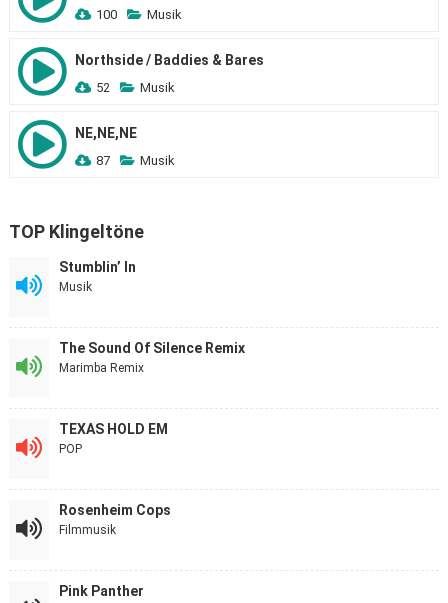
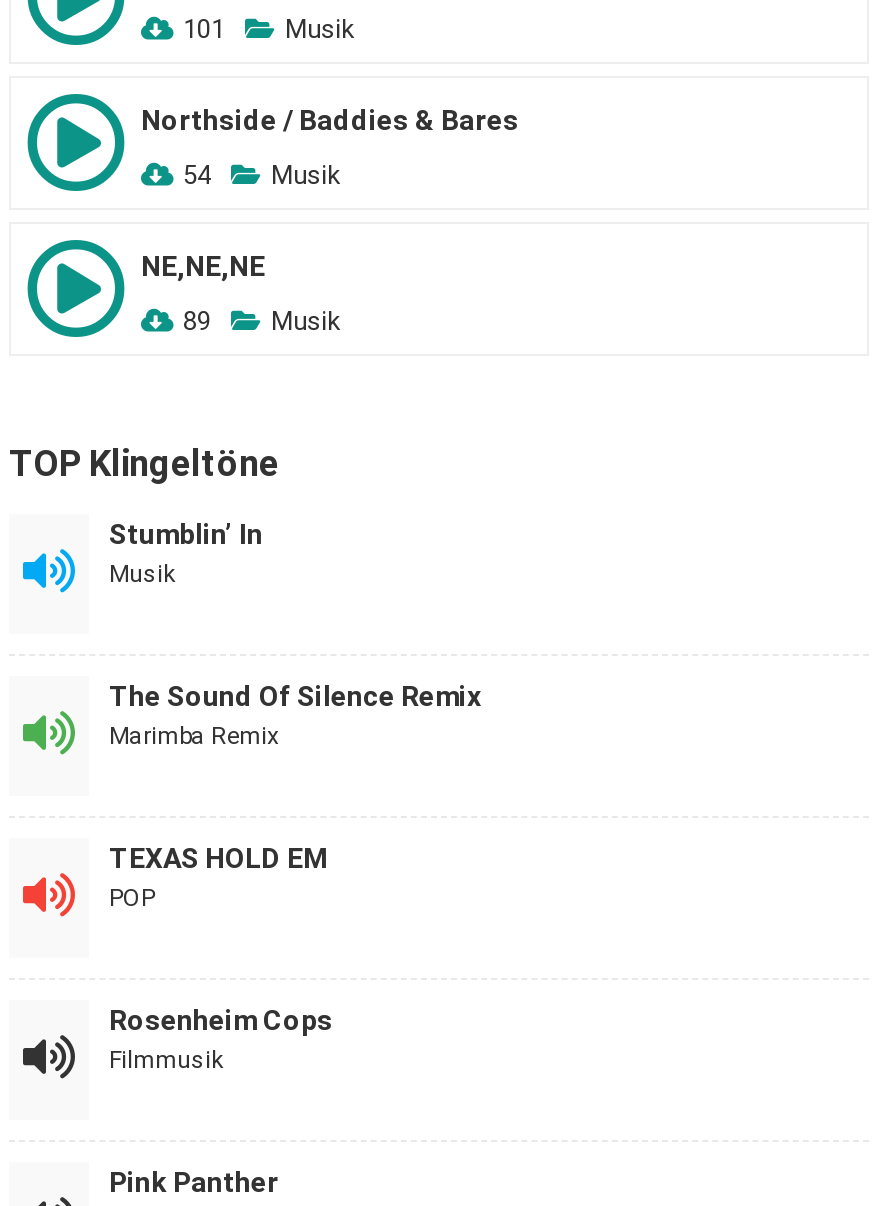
[96,7,182,22] 100 Musik -> [183,14,355,44] 101 Musik
[96,80,175,95] 52 Musik -> [183,160,341,190] 54 Musik
[96,153,175,168] 87 Musik -> [183,306,341,336] 89 Musik

